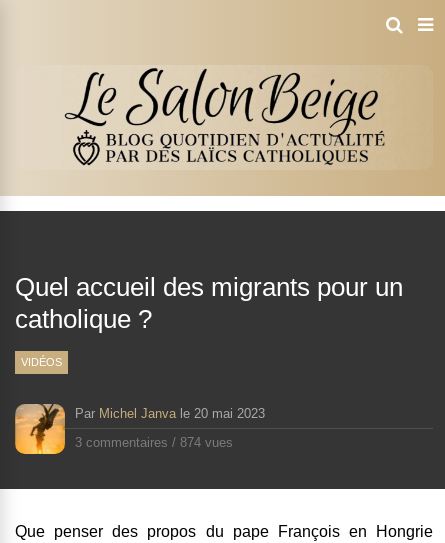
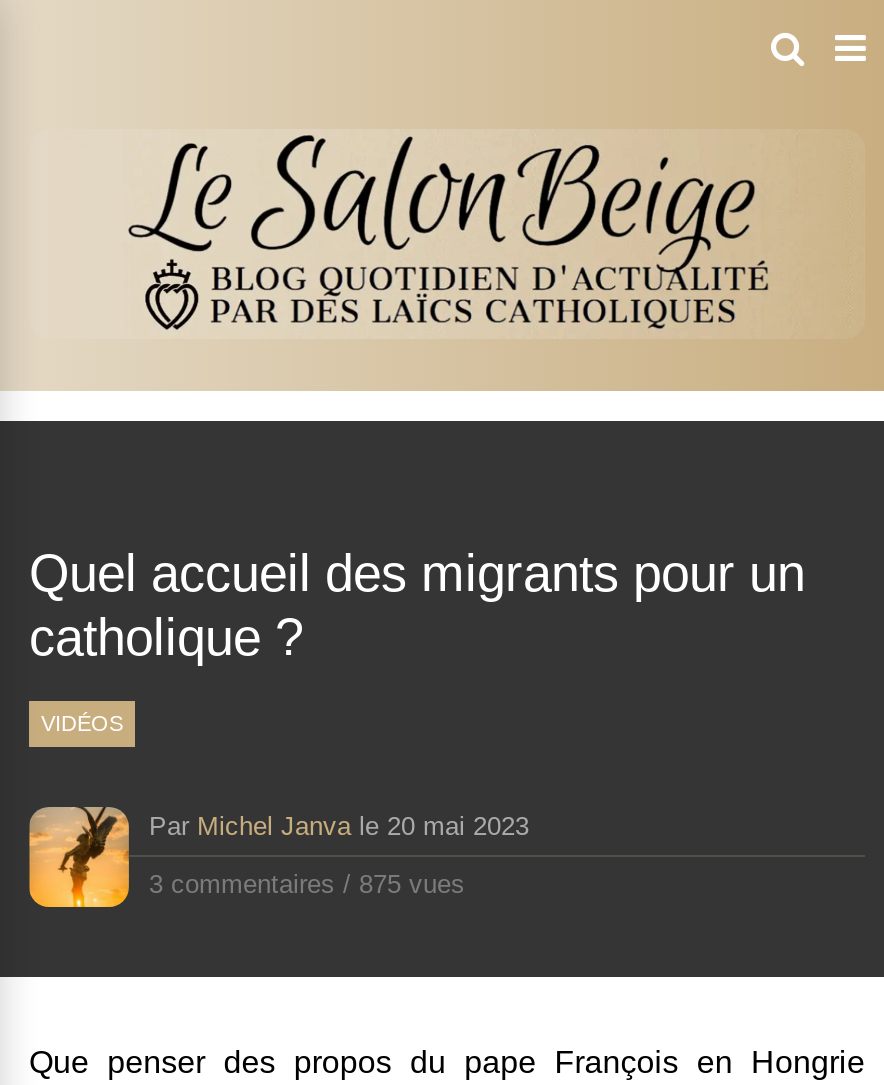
[75,435,233,450] 3 commentaires / 874 vues -> [149,869,465,899] 3 commentaires / 875 vues

